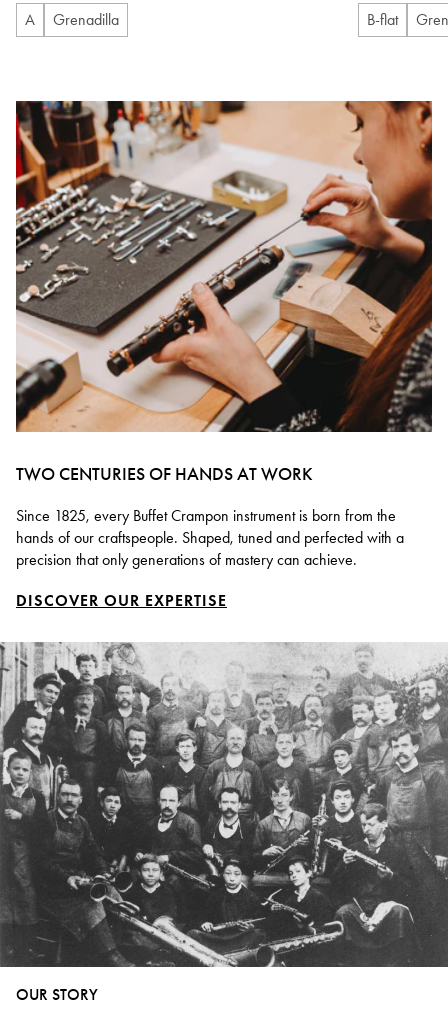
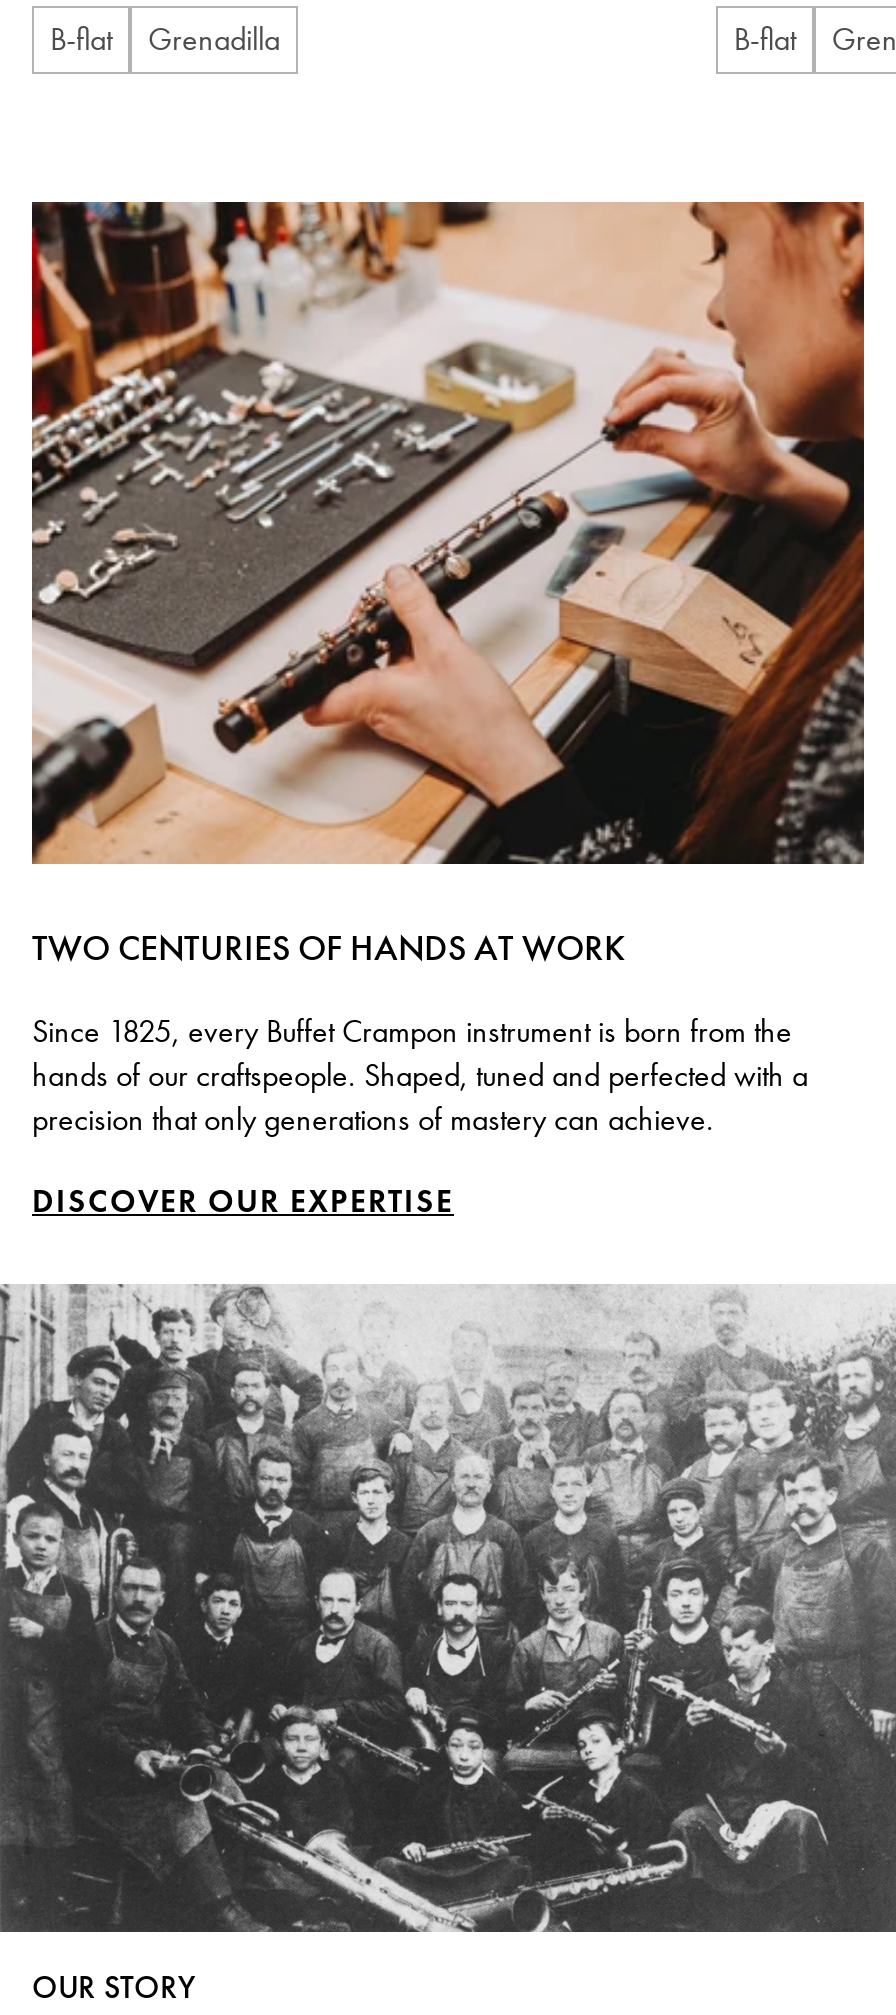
[25,10,35,29] A -> [50,19,112,57] B-flat

